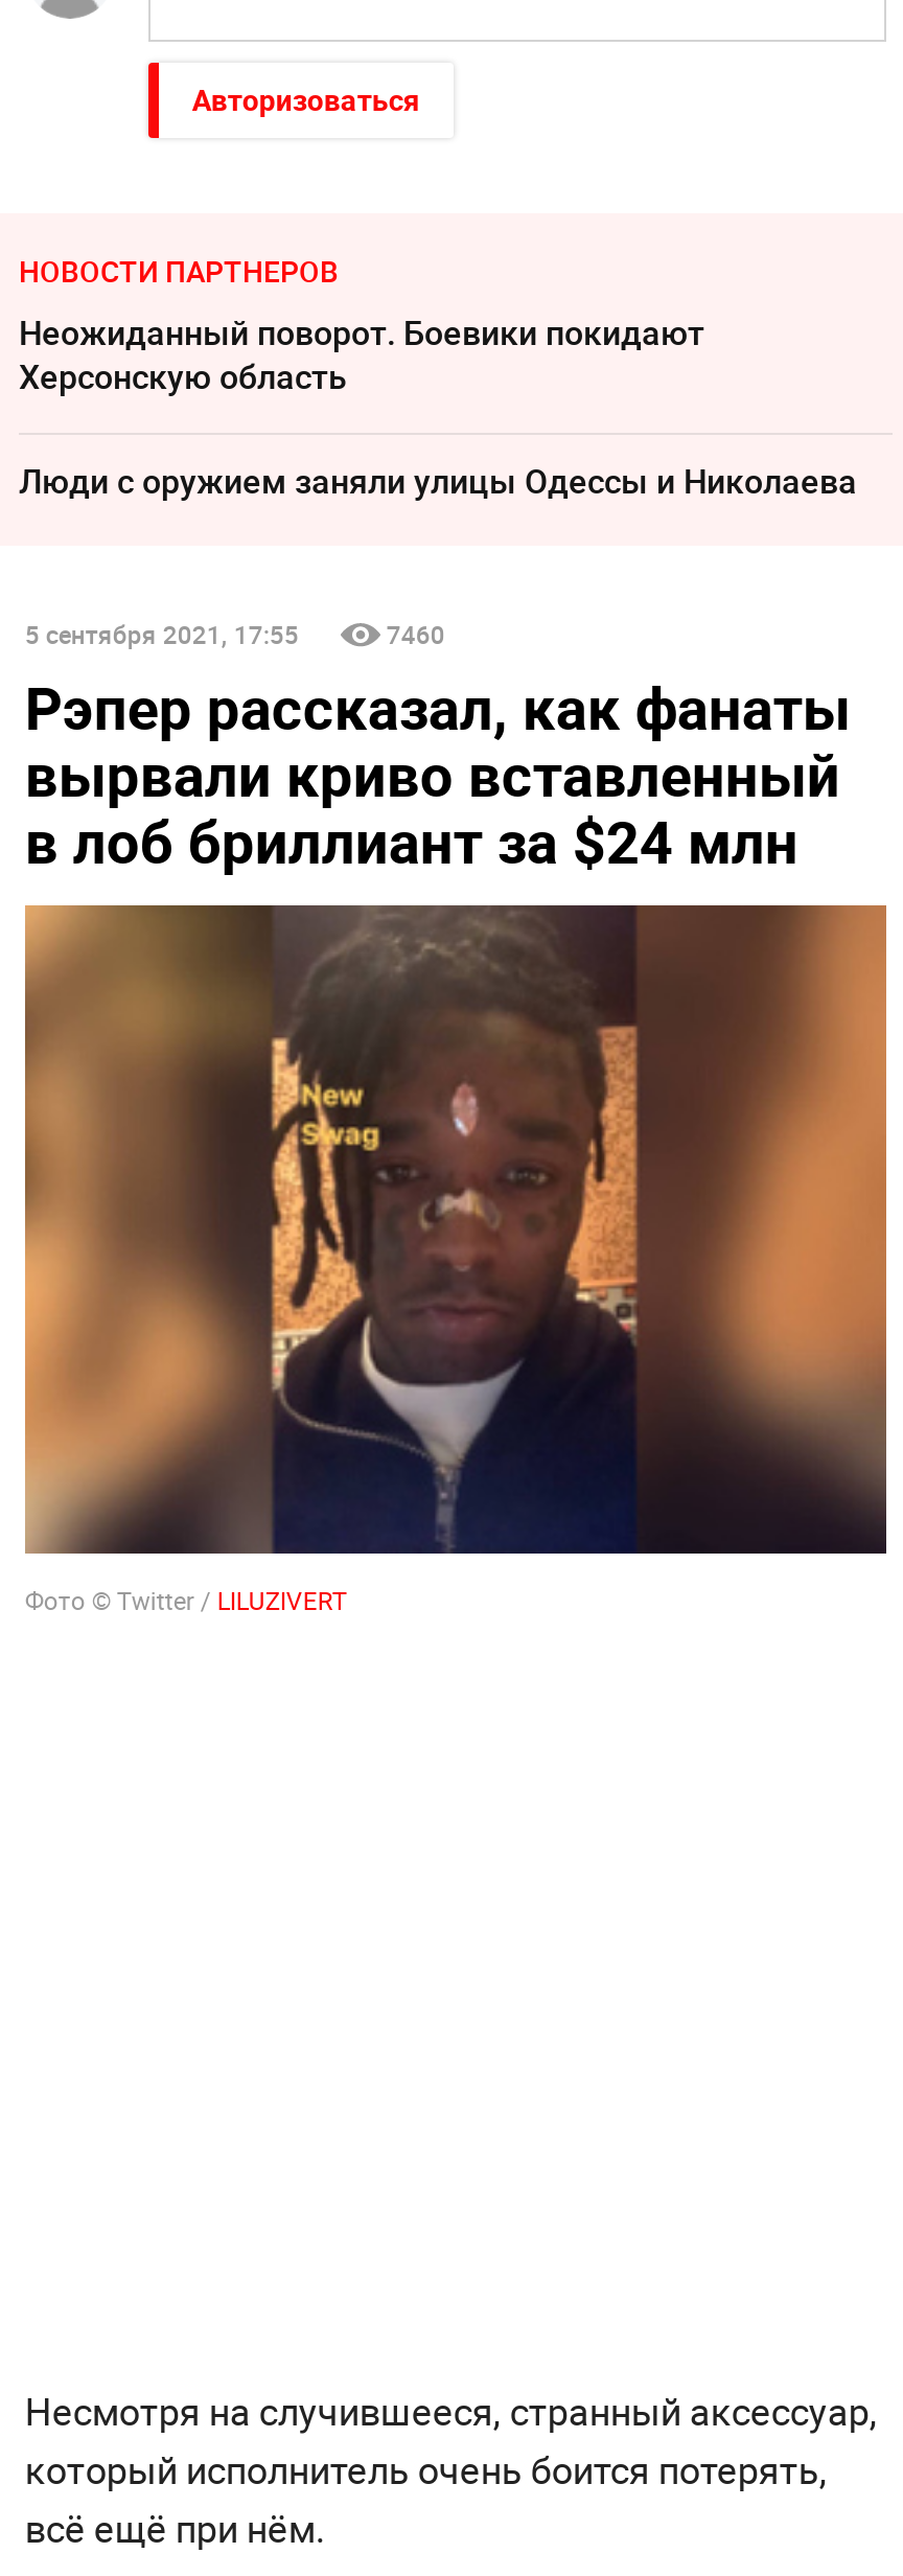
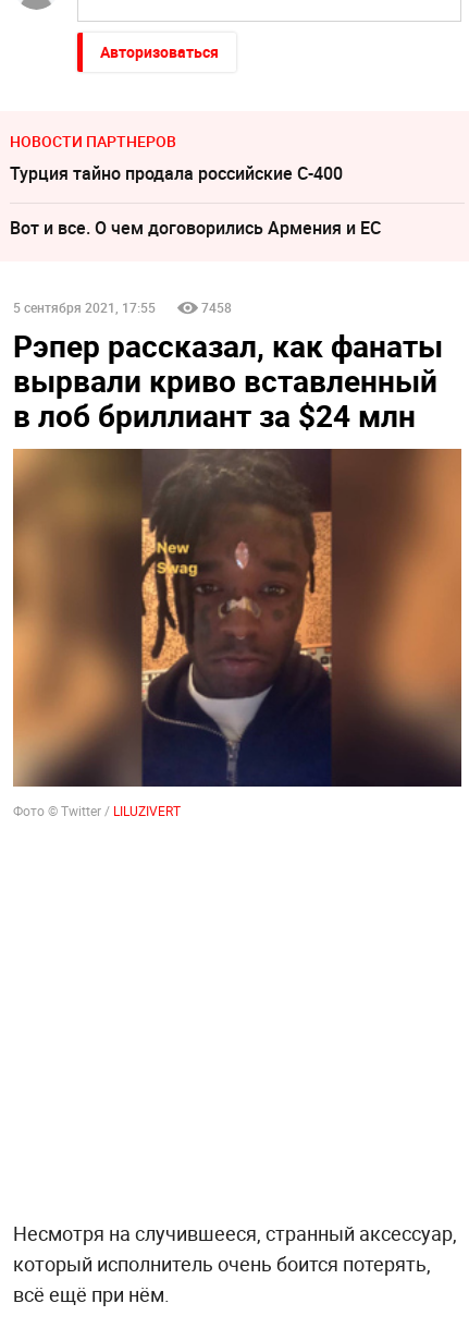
[19,309,704,399] Неожиданный поворот. Боевики покидают | Херсонскую область -> [10,161,343,185] Турция тайно продала российские С-400
[19,457,857,503] Люди с оружием заняли улицы Одессы и Николаева -> [10,215,381,239] Вот и все. О чем договорились Армения и ЕС
[386,618,445,651] 7460 -> [201,299,232,316] 7458

